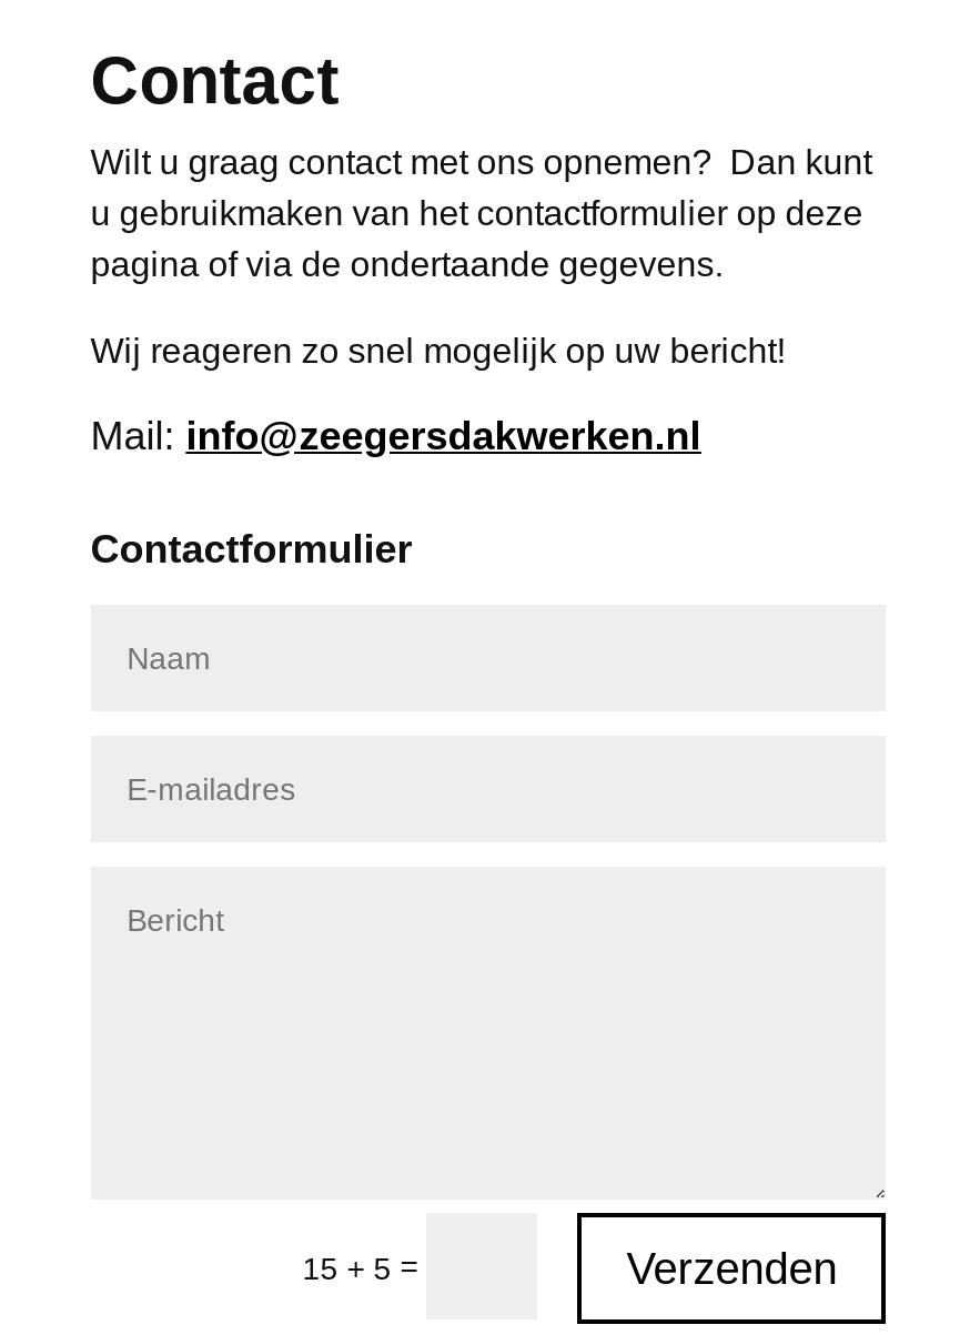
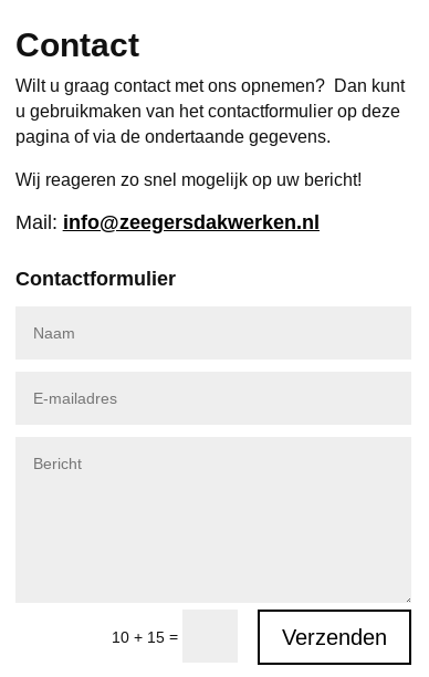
[302,1248,427,1285] 15 + 5 = -> [112,627,183,646] 10 + 15 =

